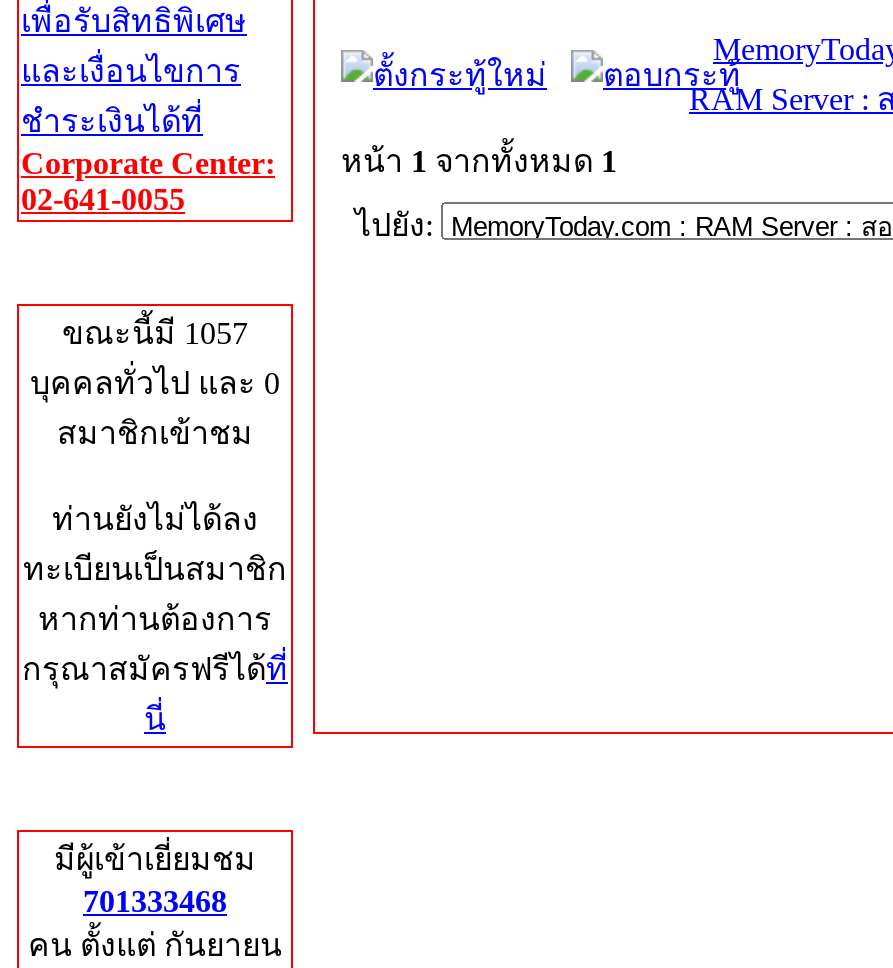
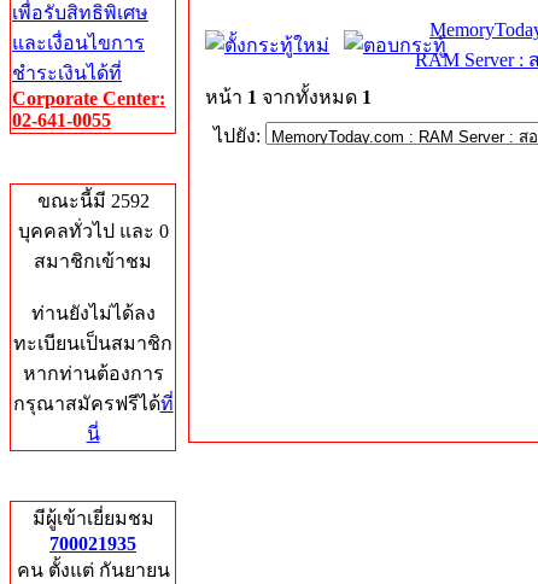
[62,316,248,350] ขณะนี้มี 1057 -> [37,191,149,211] ขณะนี้มี 2592
[83,884,227,918] 701333468 -> [49,533,136,554] 700021935

